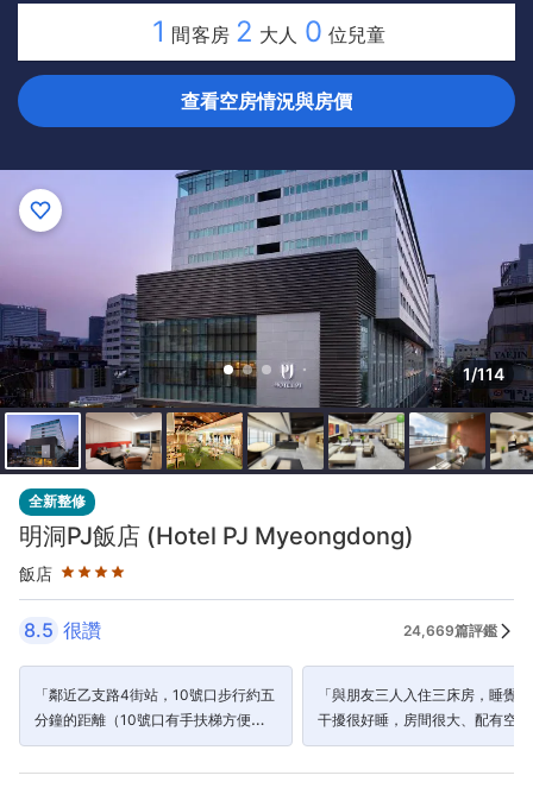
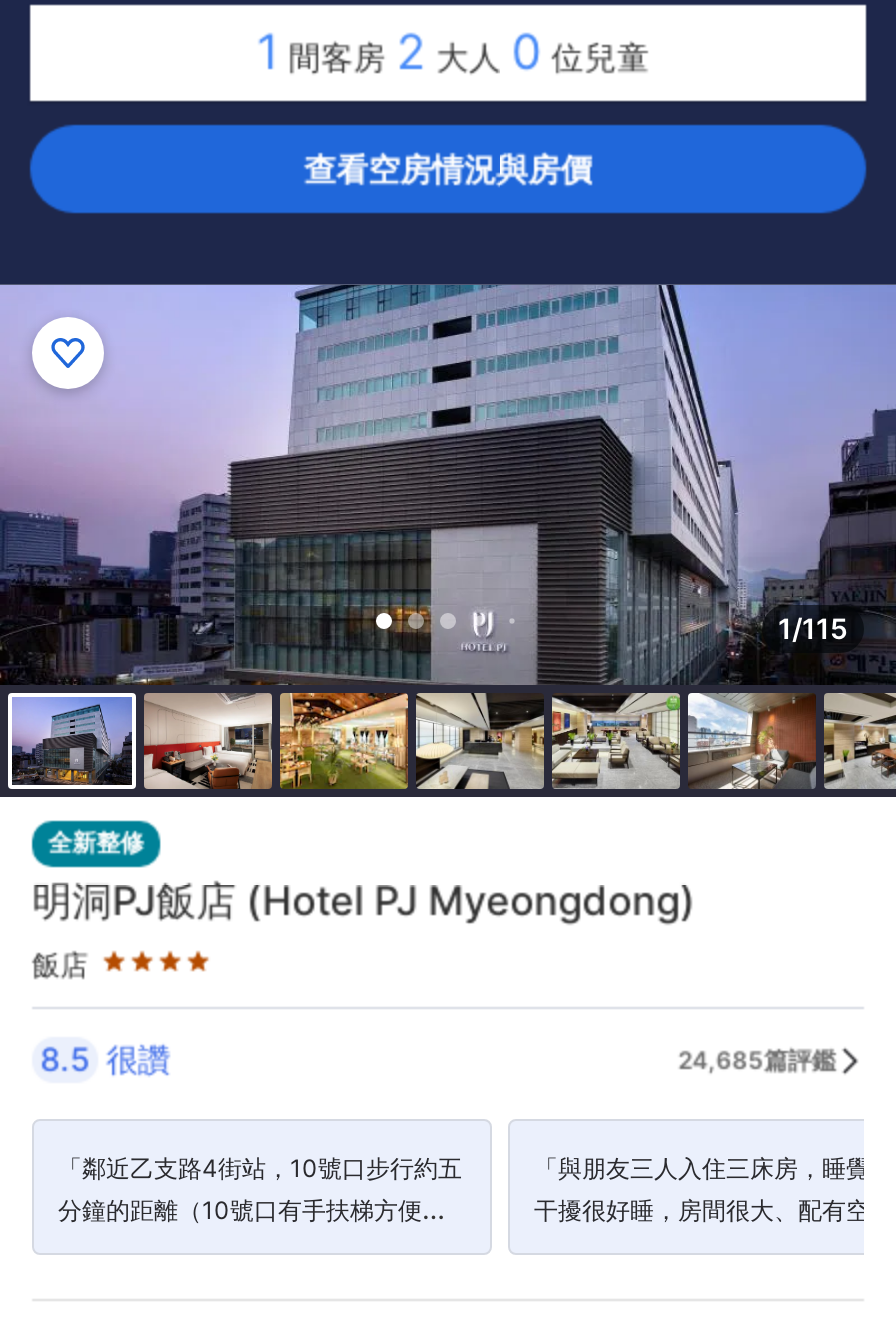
[463,364,504,384] 1/114 -> [778,611,848,645] 1/115
[403,621,497,639] 24,669篇評鑑 -> [678,1044,836,1074] 24,685篇評鑑

